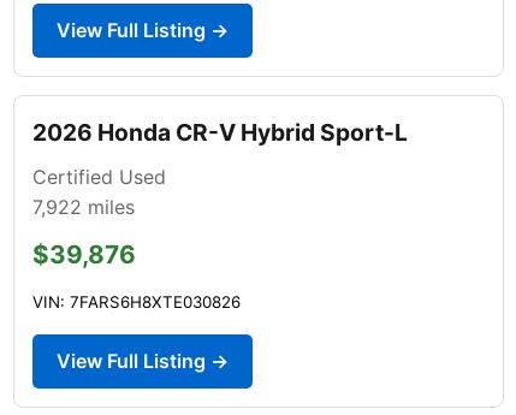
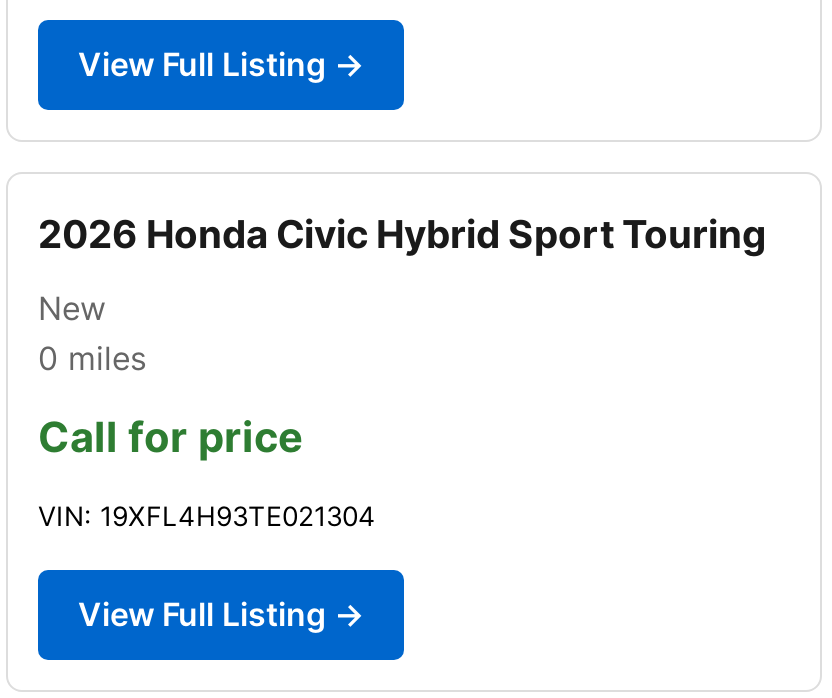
[32,118,408,147] 2026 Honda CR-V Hybrid Sport-L -> [38,210,766,258] 2026 Honda Civic Hybrid Sport Touring
[32,165,166,219] Certified Used | 7,922 miles -> [38,288,146,378] New | 0 miles
[32,239,136,269] $39,876 -> [38,412,302,462] Call for price
[32,292,241,311] VIN: 7FARS6H8XTE030826 -> [38,500,376,532] VIN: 19XFL4H93TE021304

